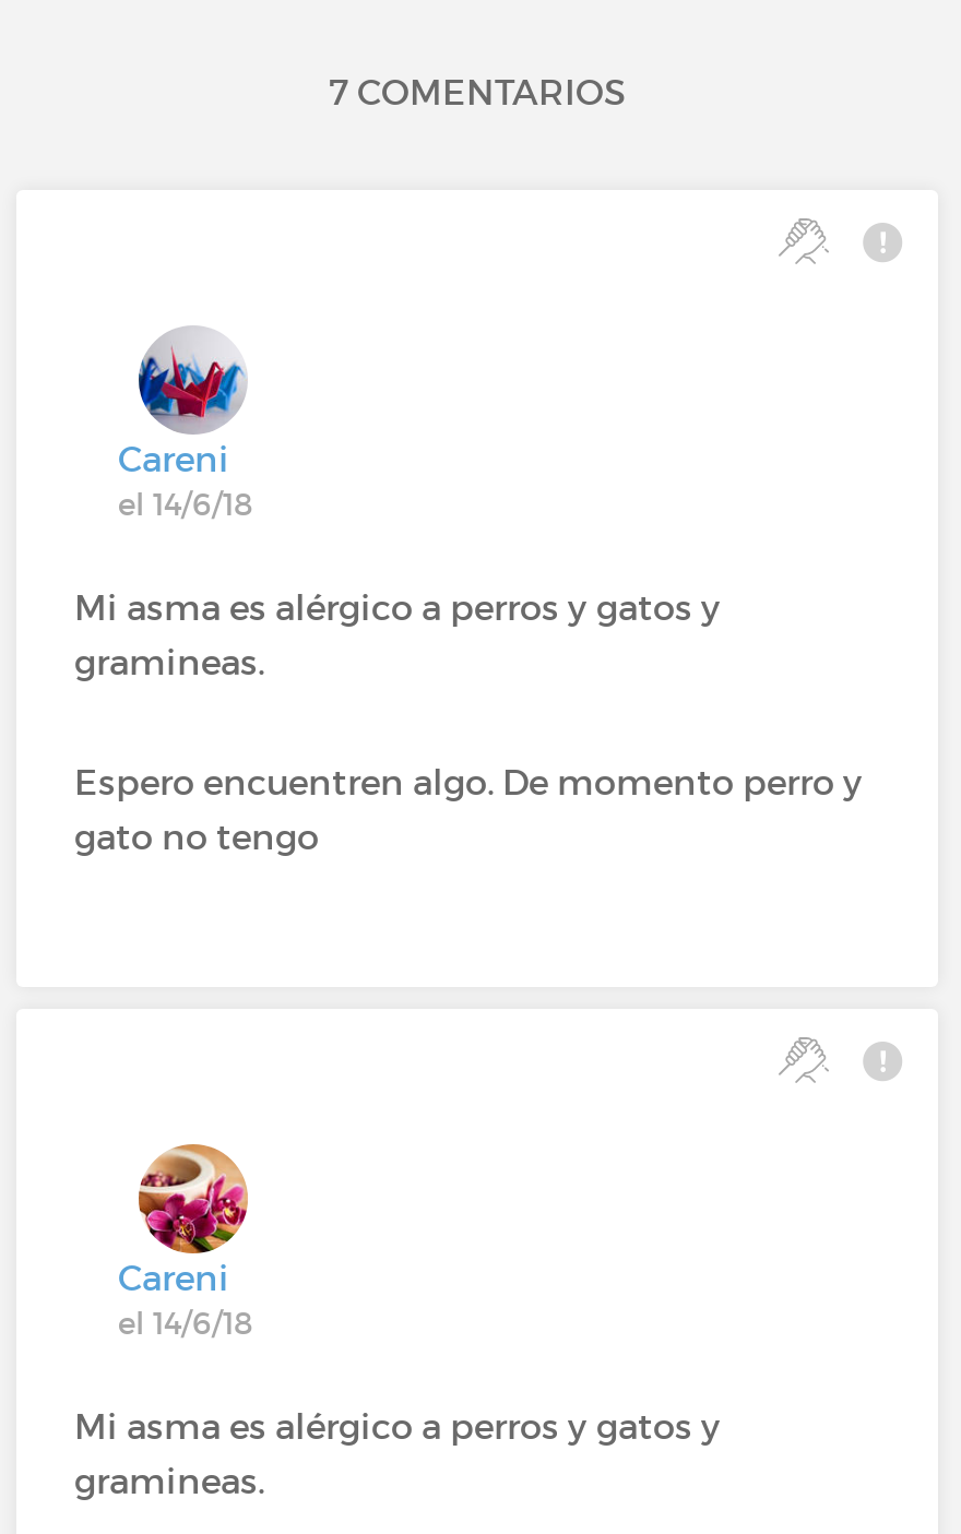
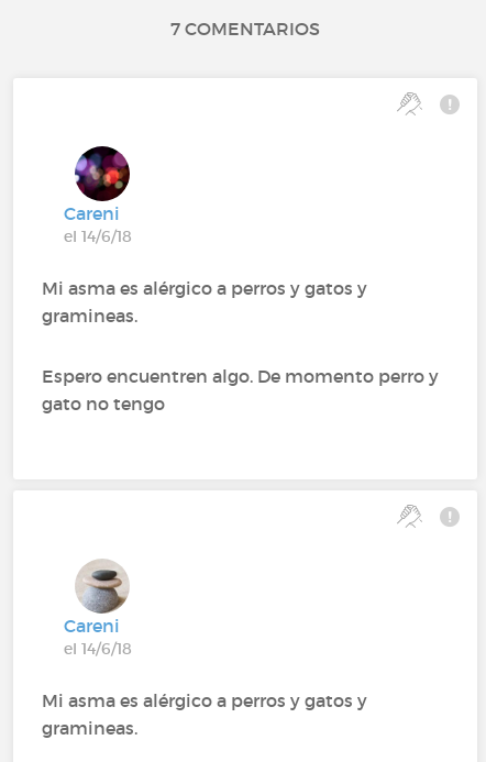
[137,325,248,430] [image] -> [74,145,131,199] [image]
[137,1142,248,1249] [image] -> [75,560,129,611] [image]

